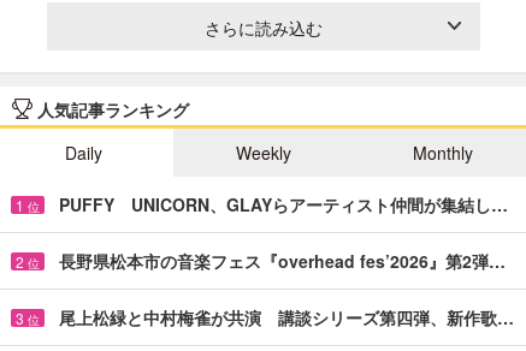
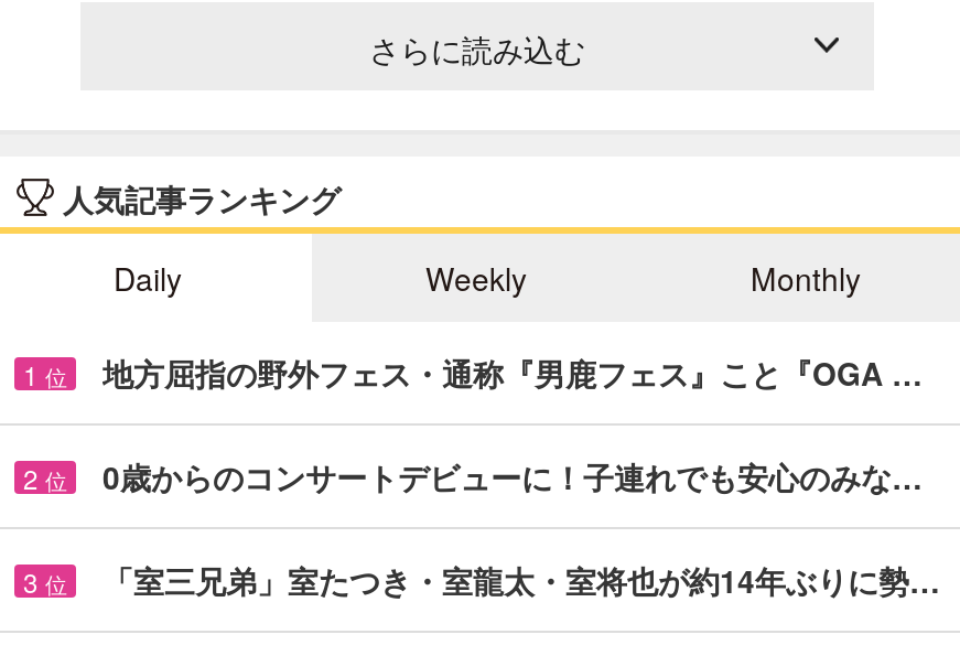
[59,192,508,216] PUFFY UNICORN、GLAYらアーティスト仲間が集結し… -> [103,350,923,394] 地方屈指の野外フェス・通称『男鹿フェス』こと『OGA …
[59,249,506,273] 長野県松本市の音楽フェス『overhead fes’2026』第2弾… -> [103,454,923,498] 0歳からのコンサートデビューに！子連れでも安心のみな…
[59,305,514,329] 尾上松緑と中村梅雀が共演 講談シリーズ第四弾、新作歌… -> [103,557,940,602] 「室三兄弟」室たつき・室龍太・室将也が約14年ぶりに勢…

